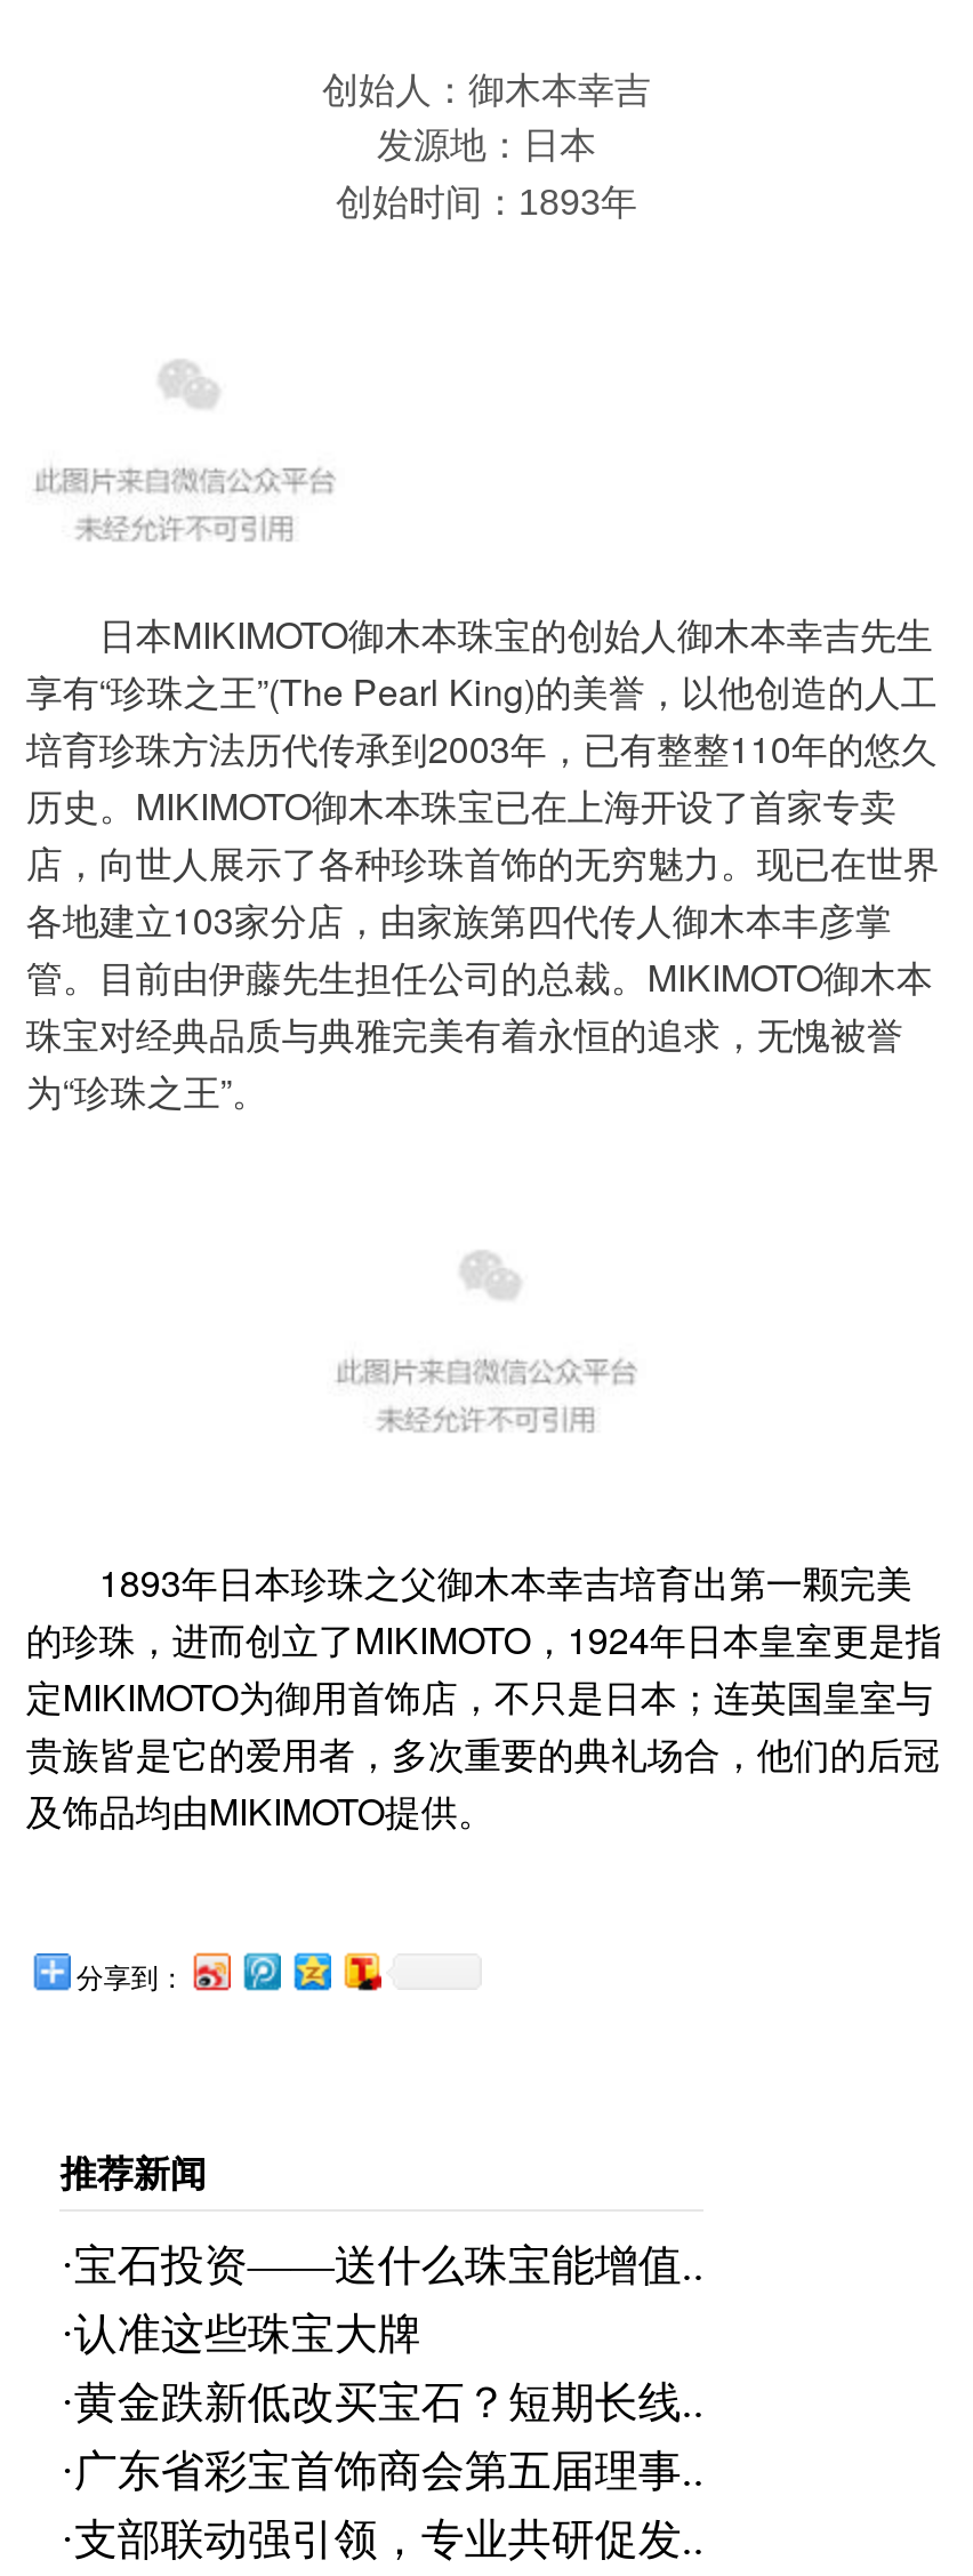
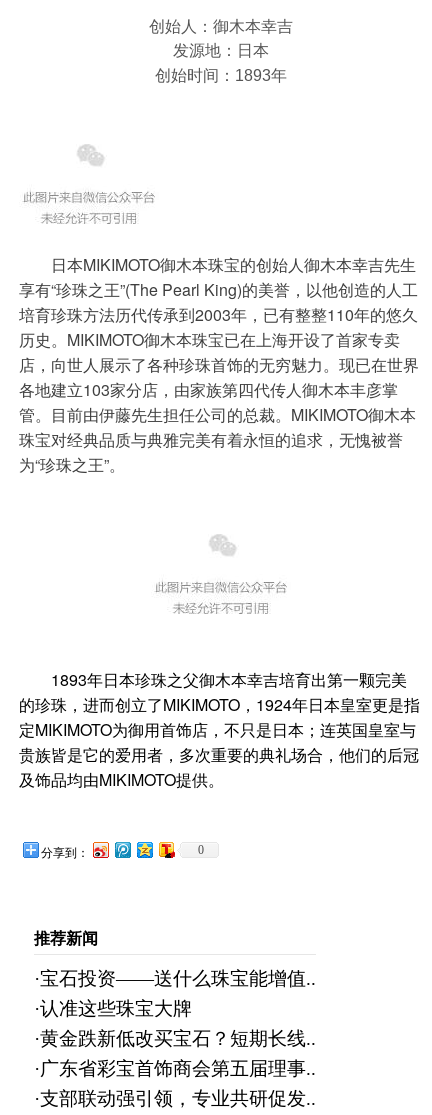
none -> [198,843,204,857] 0

